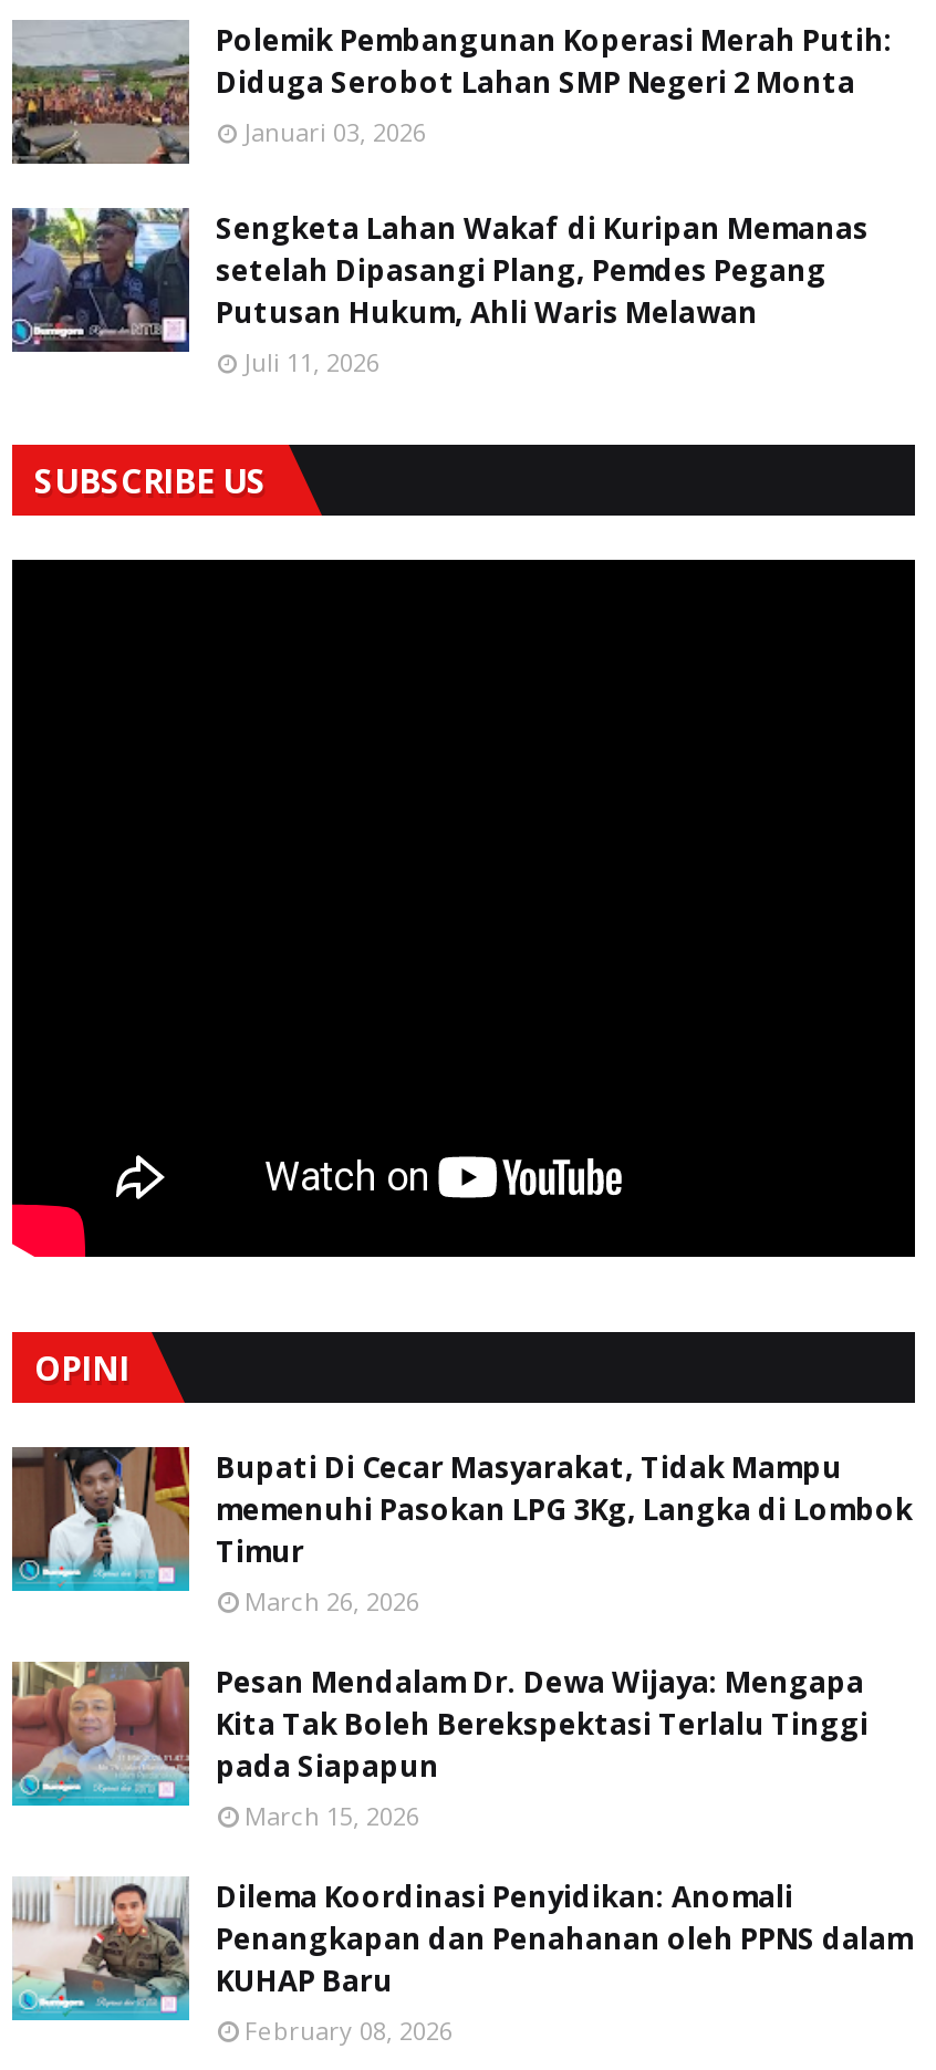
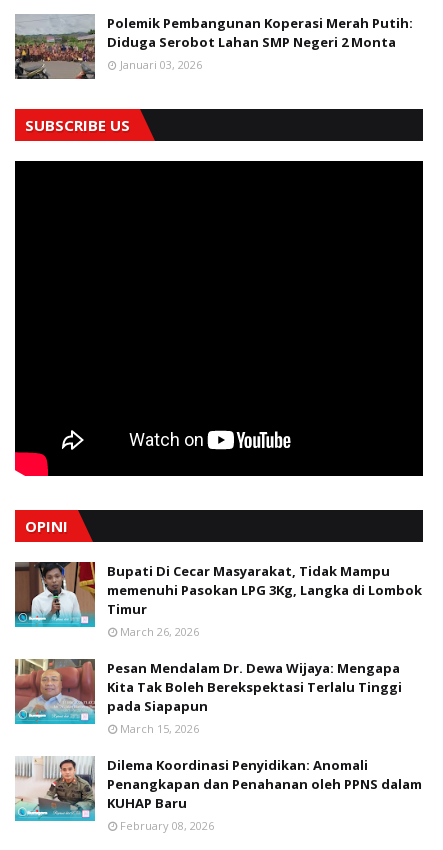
[10,206,869,378] [image] | Sengketa Lahan Wakaf di Kuripan Memanas | setelah Dipasangi Plang, Pemdes Pegang | Putusan Hukum, Ahli Waris Melawan | Juli 11, 2026 -> none

